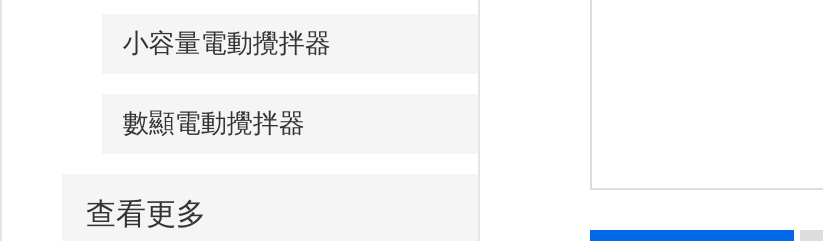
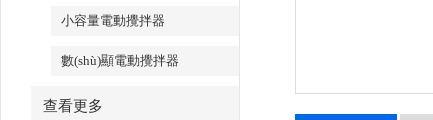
[123,108,305,138] 數顯電動攪拌器 -> [61,53,179,68] 數(shù)顯電動攪拌器

